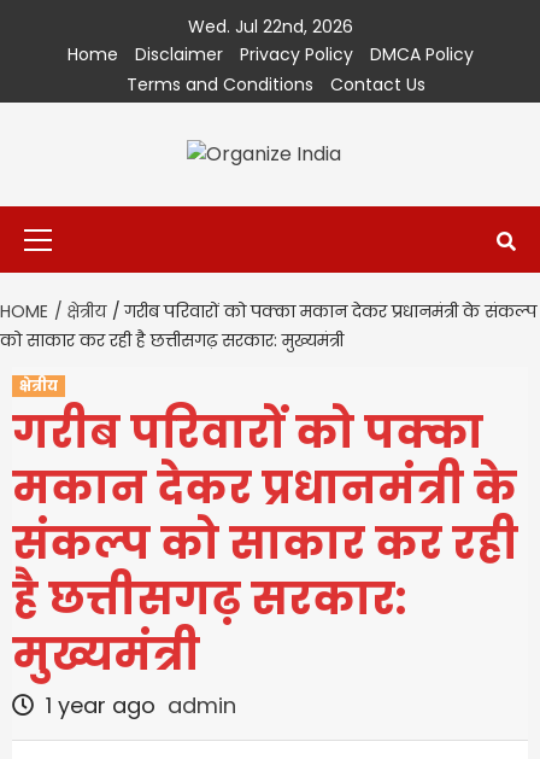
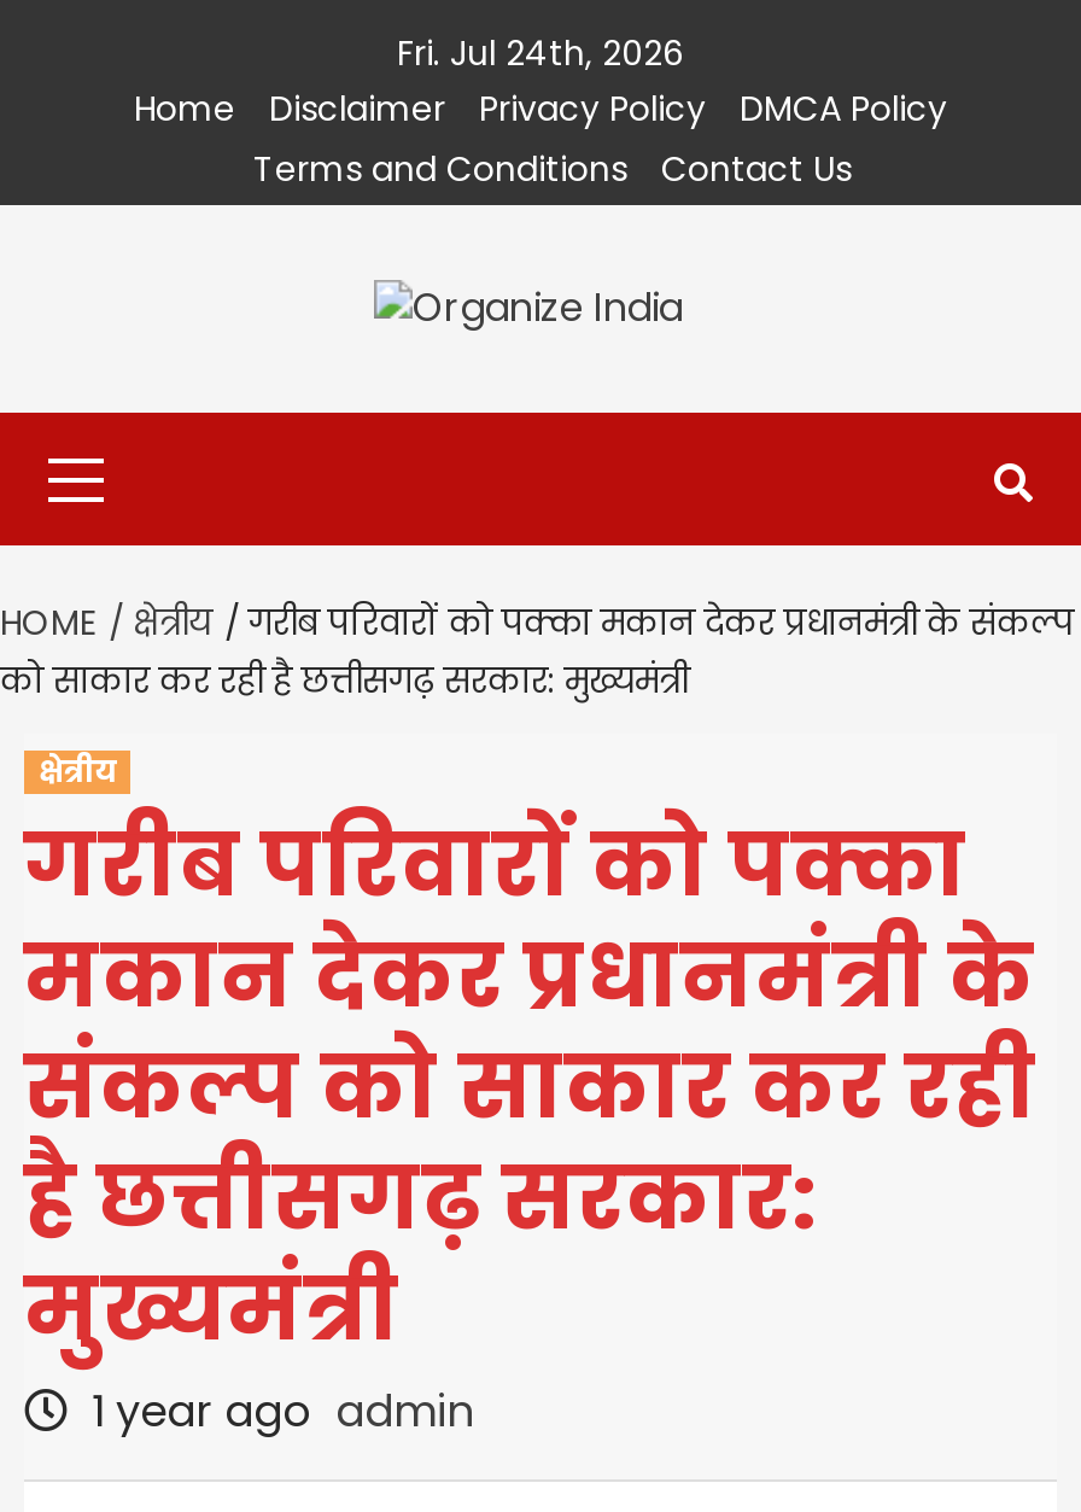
[187,14,353,39] Wed. Jul 22nd, 2026 -> [397,29,684,77] Fri. Jul 24th, 2026

